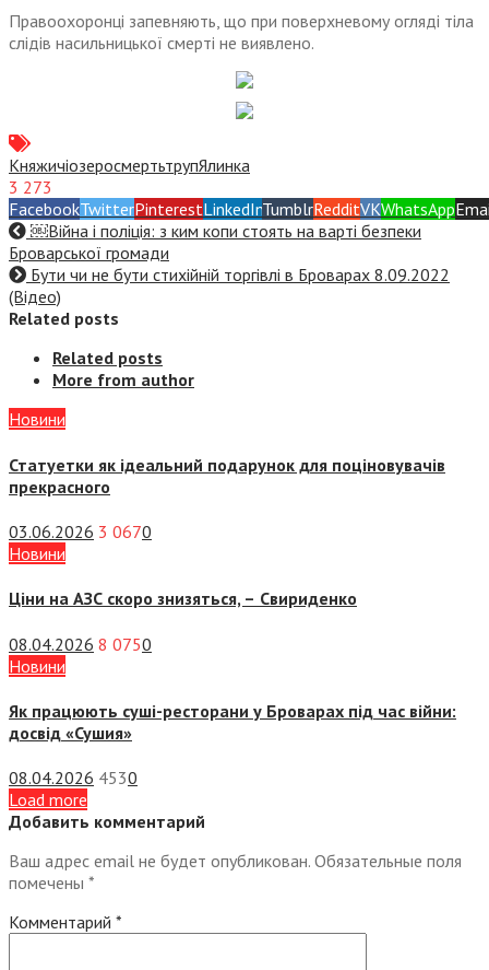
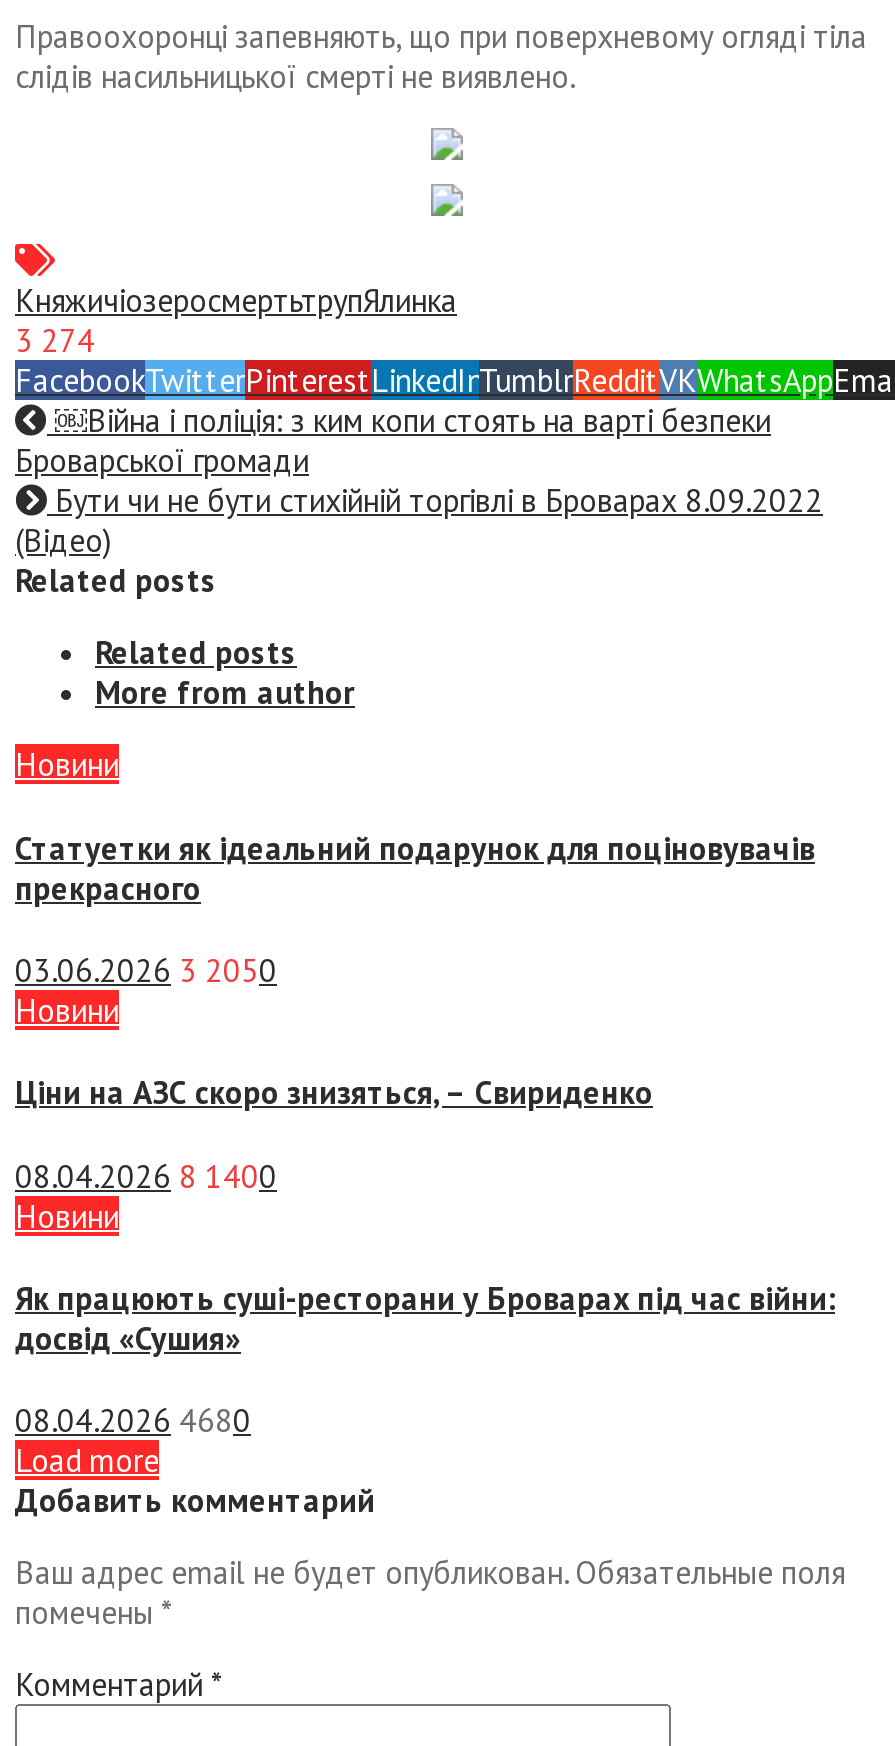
[9,177,52,198] 3 273 -> [15,321,95,361] 3 274
[9,521,152,542] 03.06.2026 3 0670 -> [15,950,277,990] 03.06.2026 3 2050
[9,633,152,655] 08.04.2026 8 0750 -> [15,1155,277,1195] 08.04.2026 8 1400
[9,767,138,788] 08.04.2026 4530 -> [15,1400,251,1440] 08.04.2026 4680

